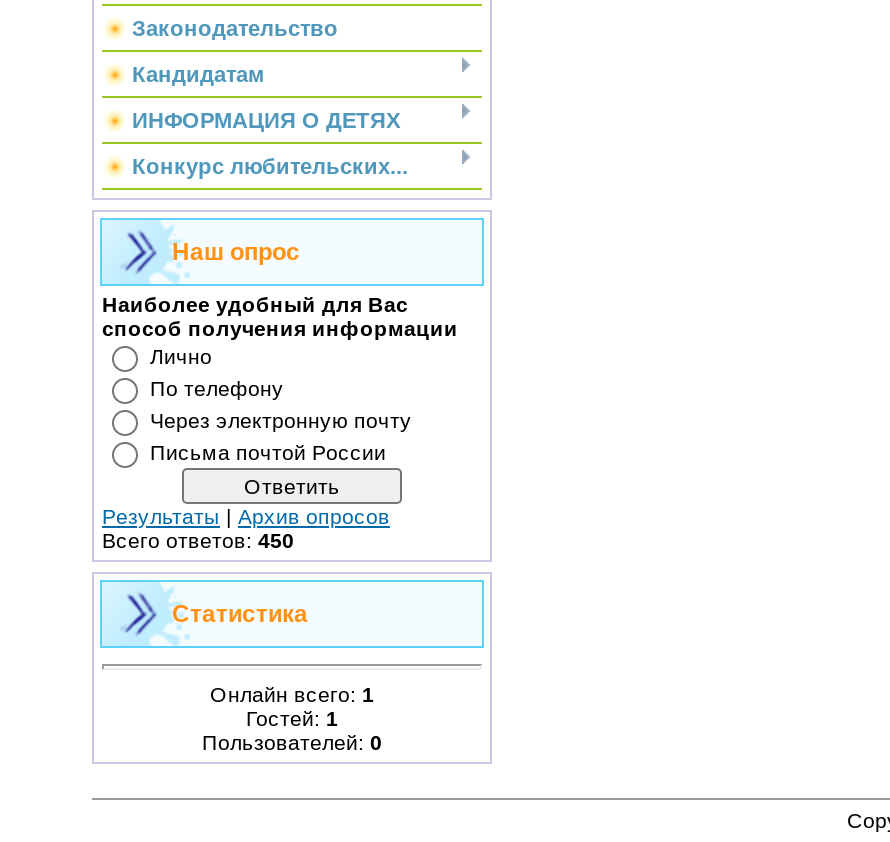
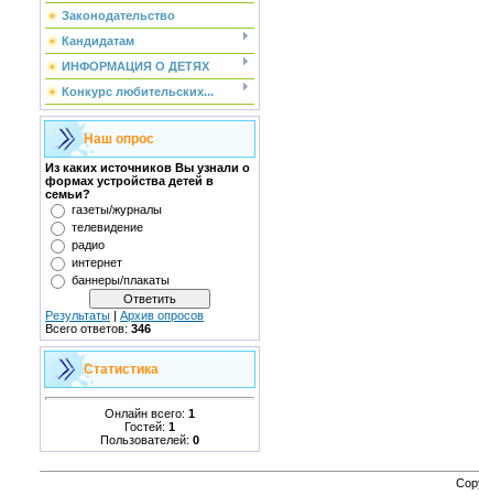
[102,292,458,464] Наиболее удобный для Вас | способ получения информации | Лично | По телефону | Через электронную почту | Письма почтой России -> [45,161,250,287] Из каких источников Вы узнали о | формах устройства детей в | семьи? | газеты/журналы | телевидение | радио | интернет | баннеры/плакаты
[102,528,294,552] Всего ответов:450 -> [45,322,151,335] Всего ответов:346

